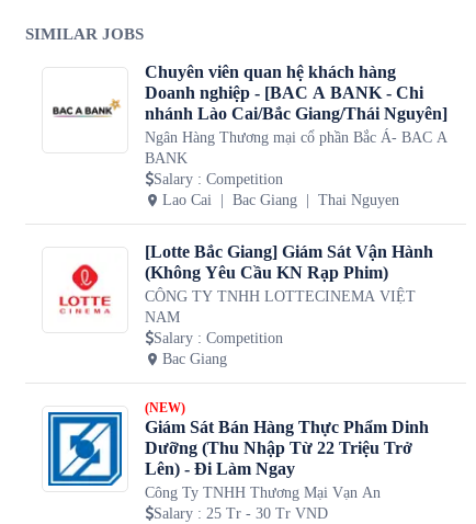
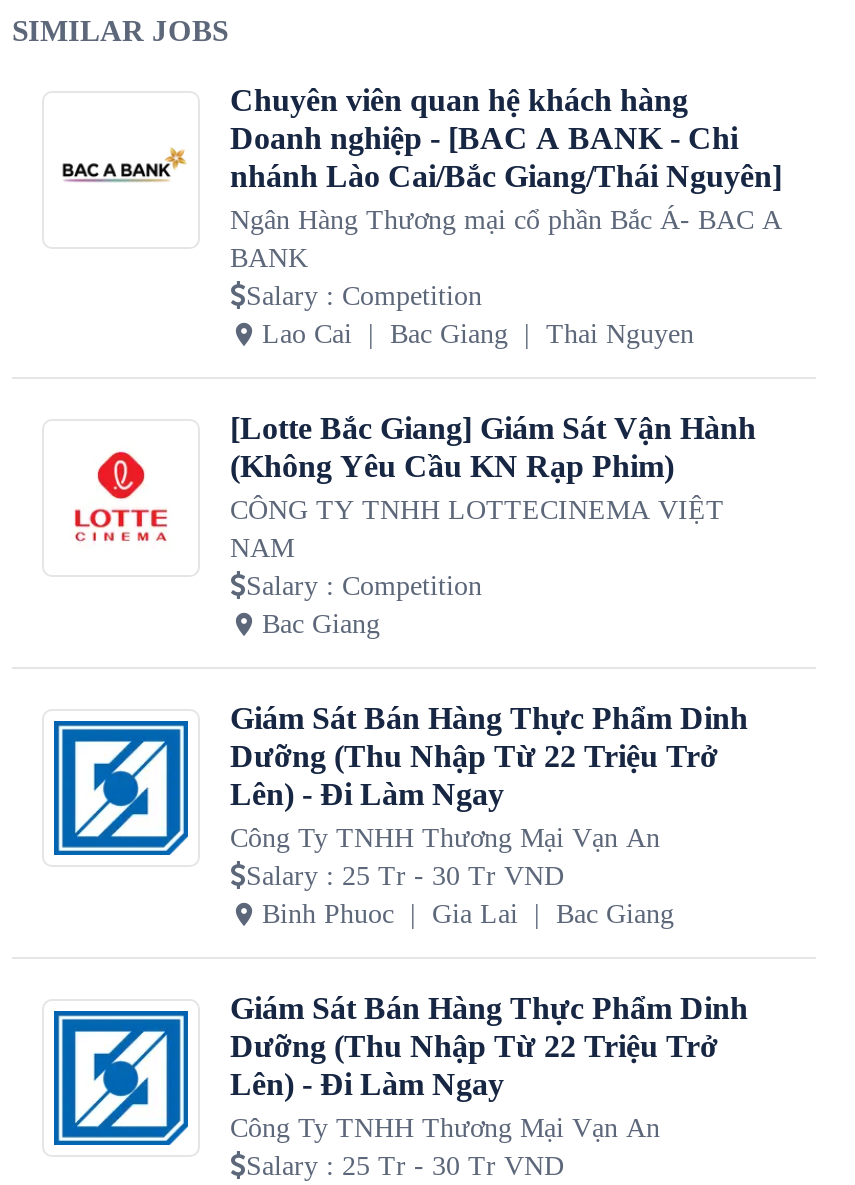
[145,400,185,415] (NEW) -> [230,700,748,928] Giám Sát Bán Hàng Thực Phẩm Dinh | Dưỡng (Thu Nhập Từ 22 Triệu Trở | Lên) - Đi Làm Ngay | Công Ty TNHH Thương Mại Vạn An | Salary: 25 Tr - 30 Tr VND | Binh Phuoc | Gia Lai | Bac Giang
[47,428,123,502] [image] -> [52,1009,190,1147] [image]

